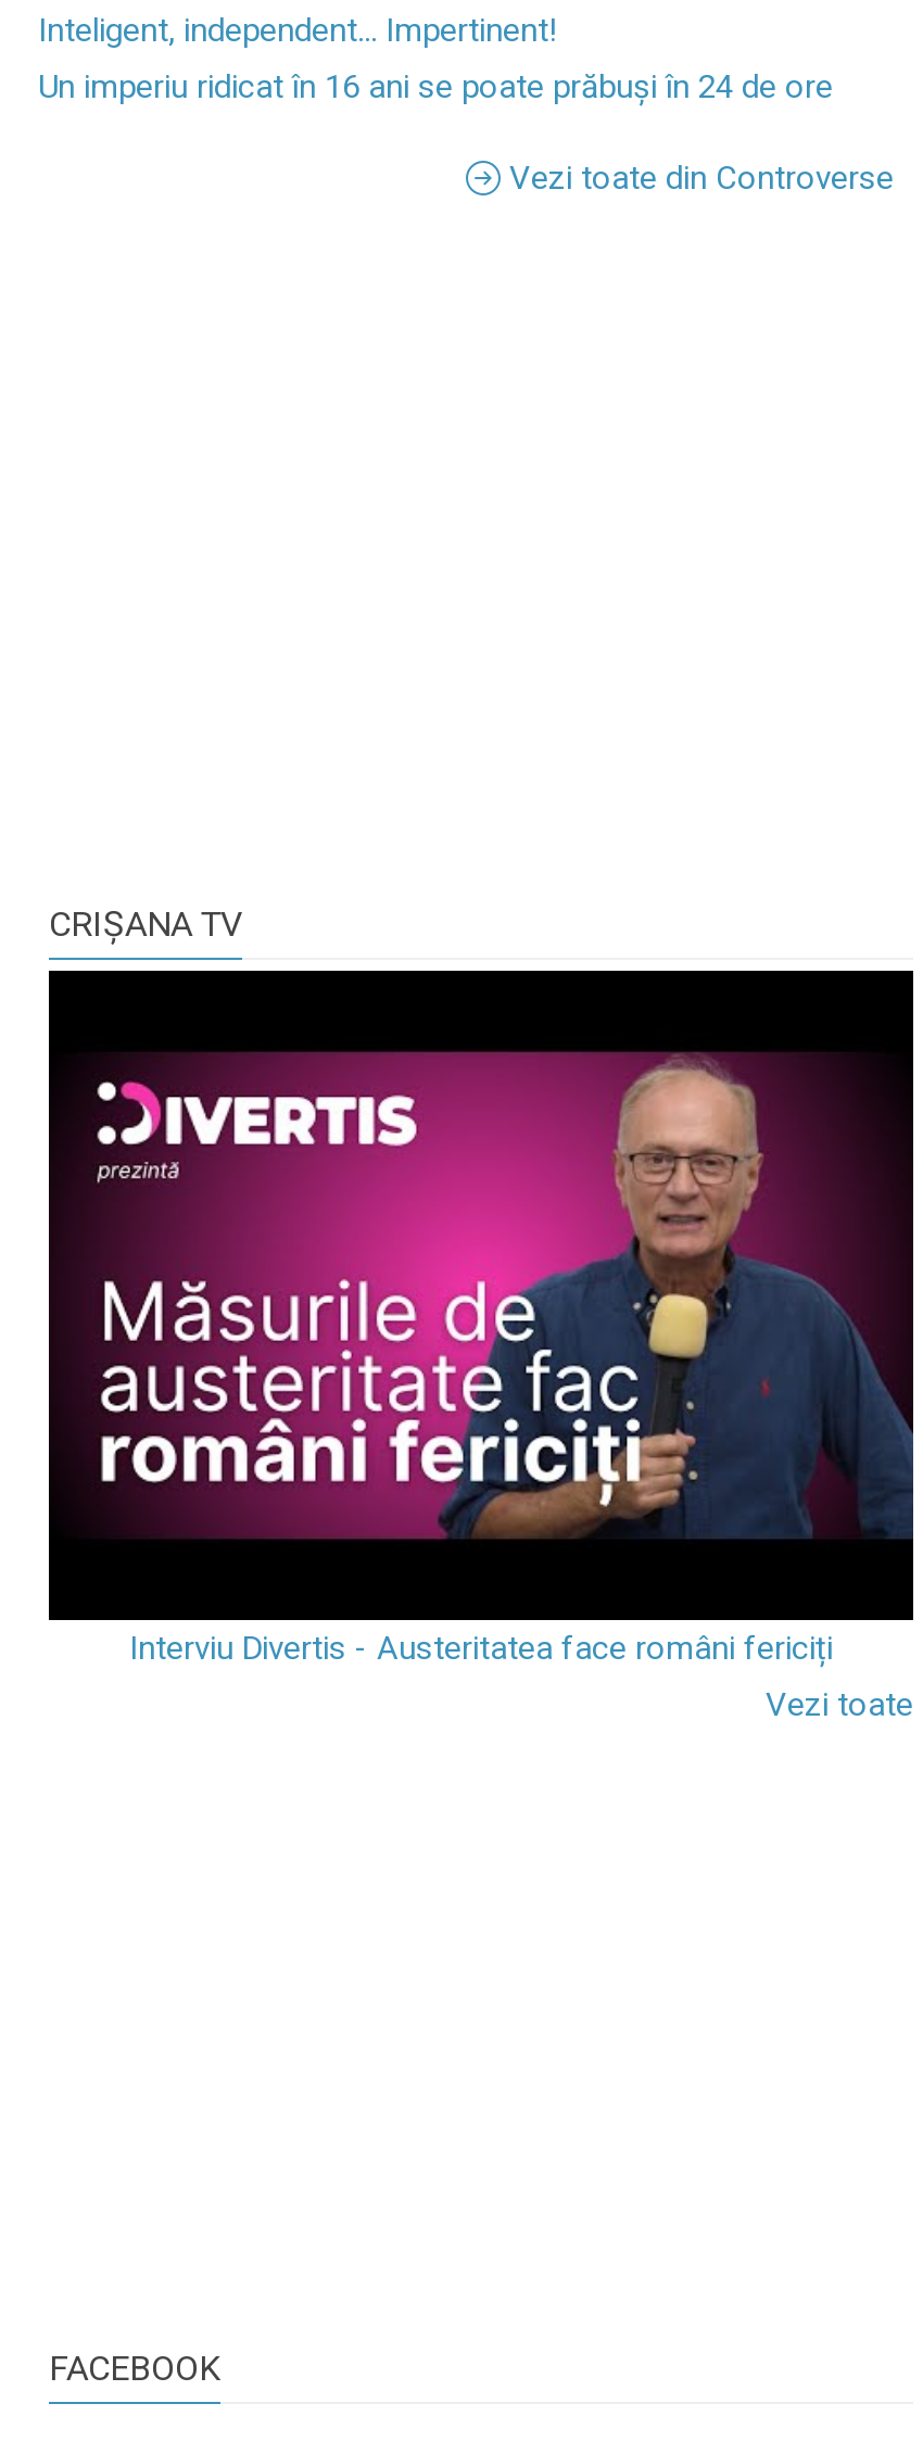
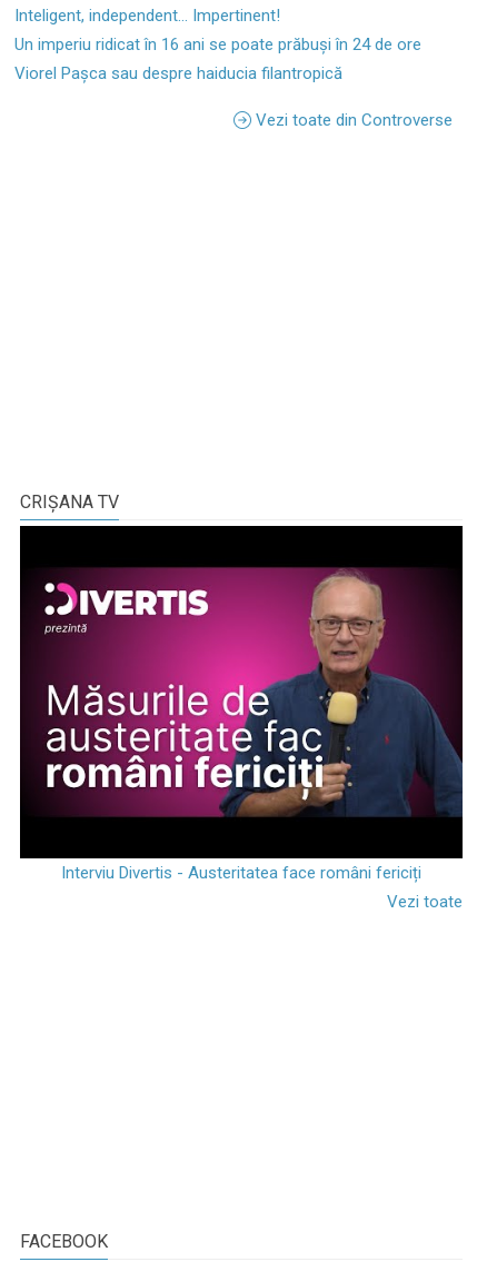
none -> [14,64,342,84] Viorel Pașca sau despre haiducia filantropică

